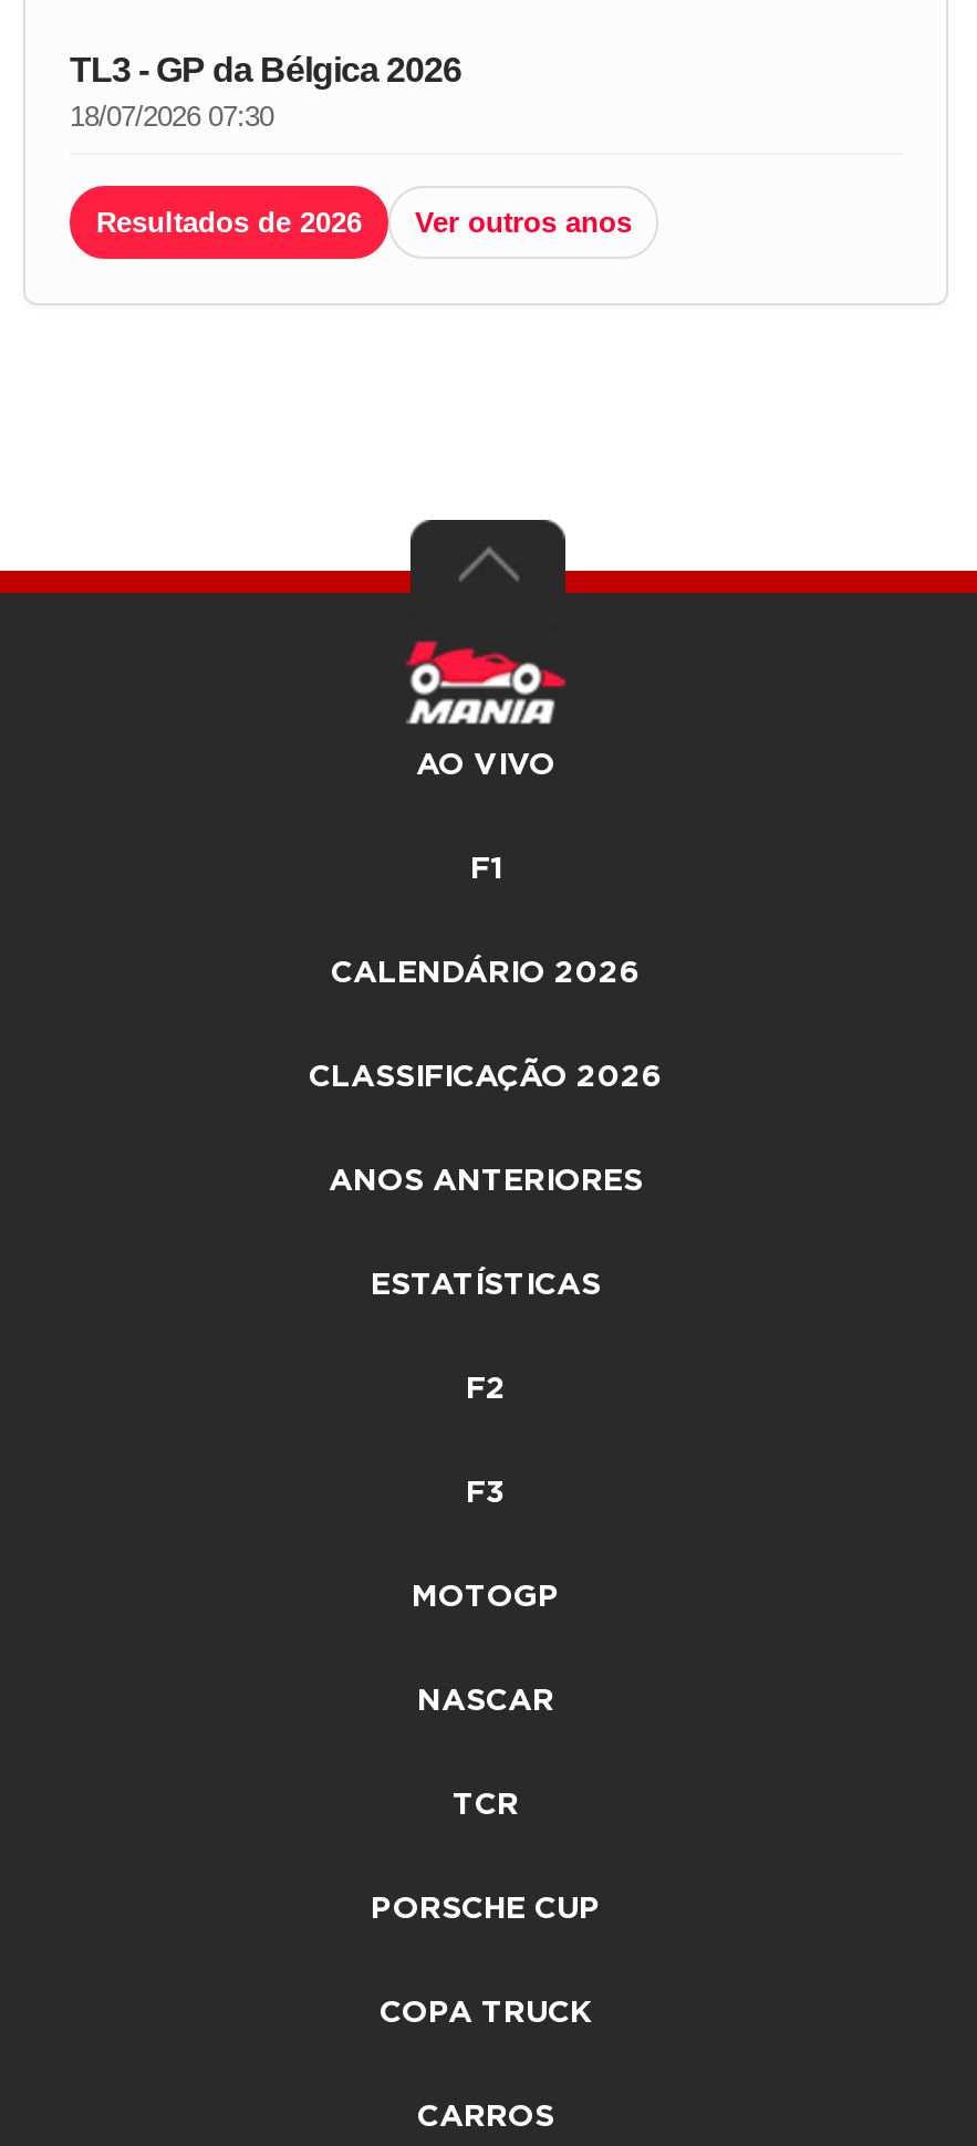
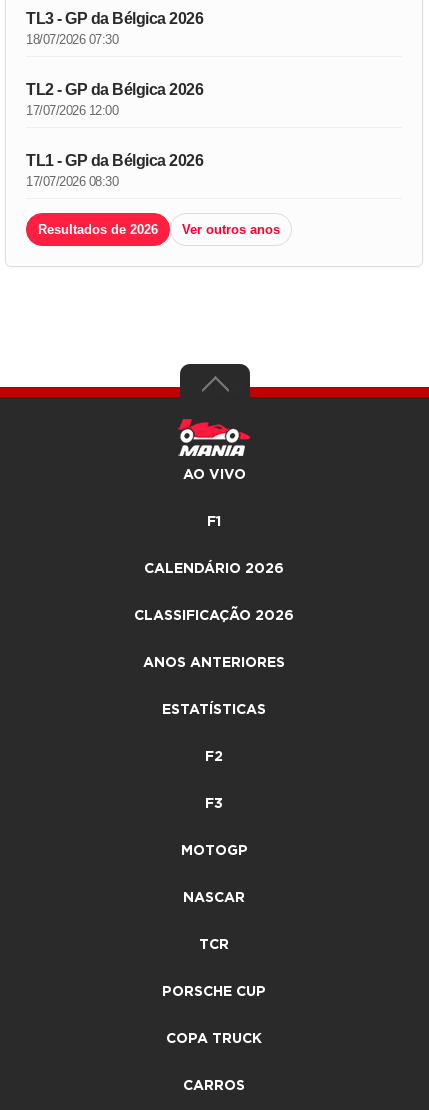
none -> [26,81,203,189] TL2 - GP da Bélgica 2026 | 17/07/2026 12:00 | TL1 - GP da Bélgica 2026 | 17/07/2026 08:30

